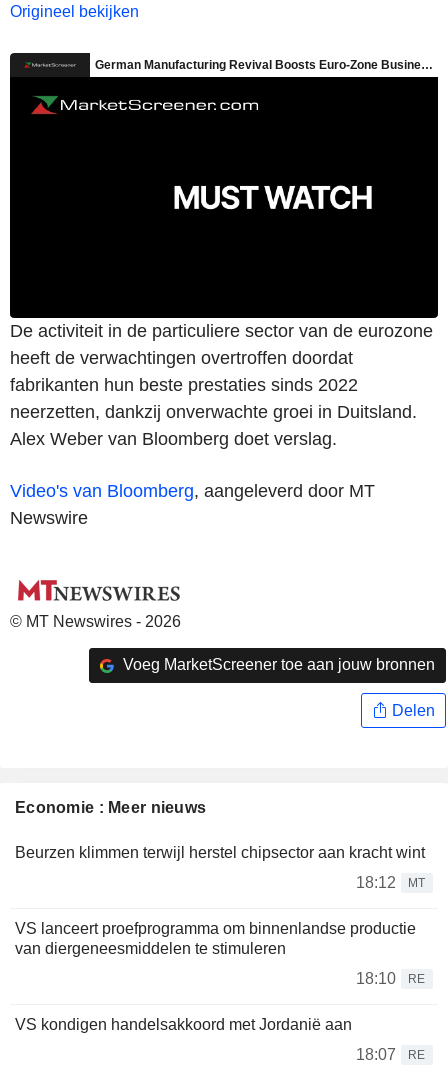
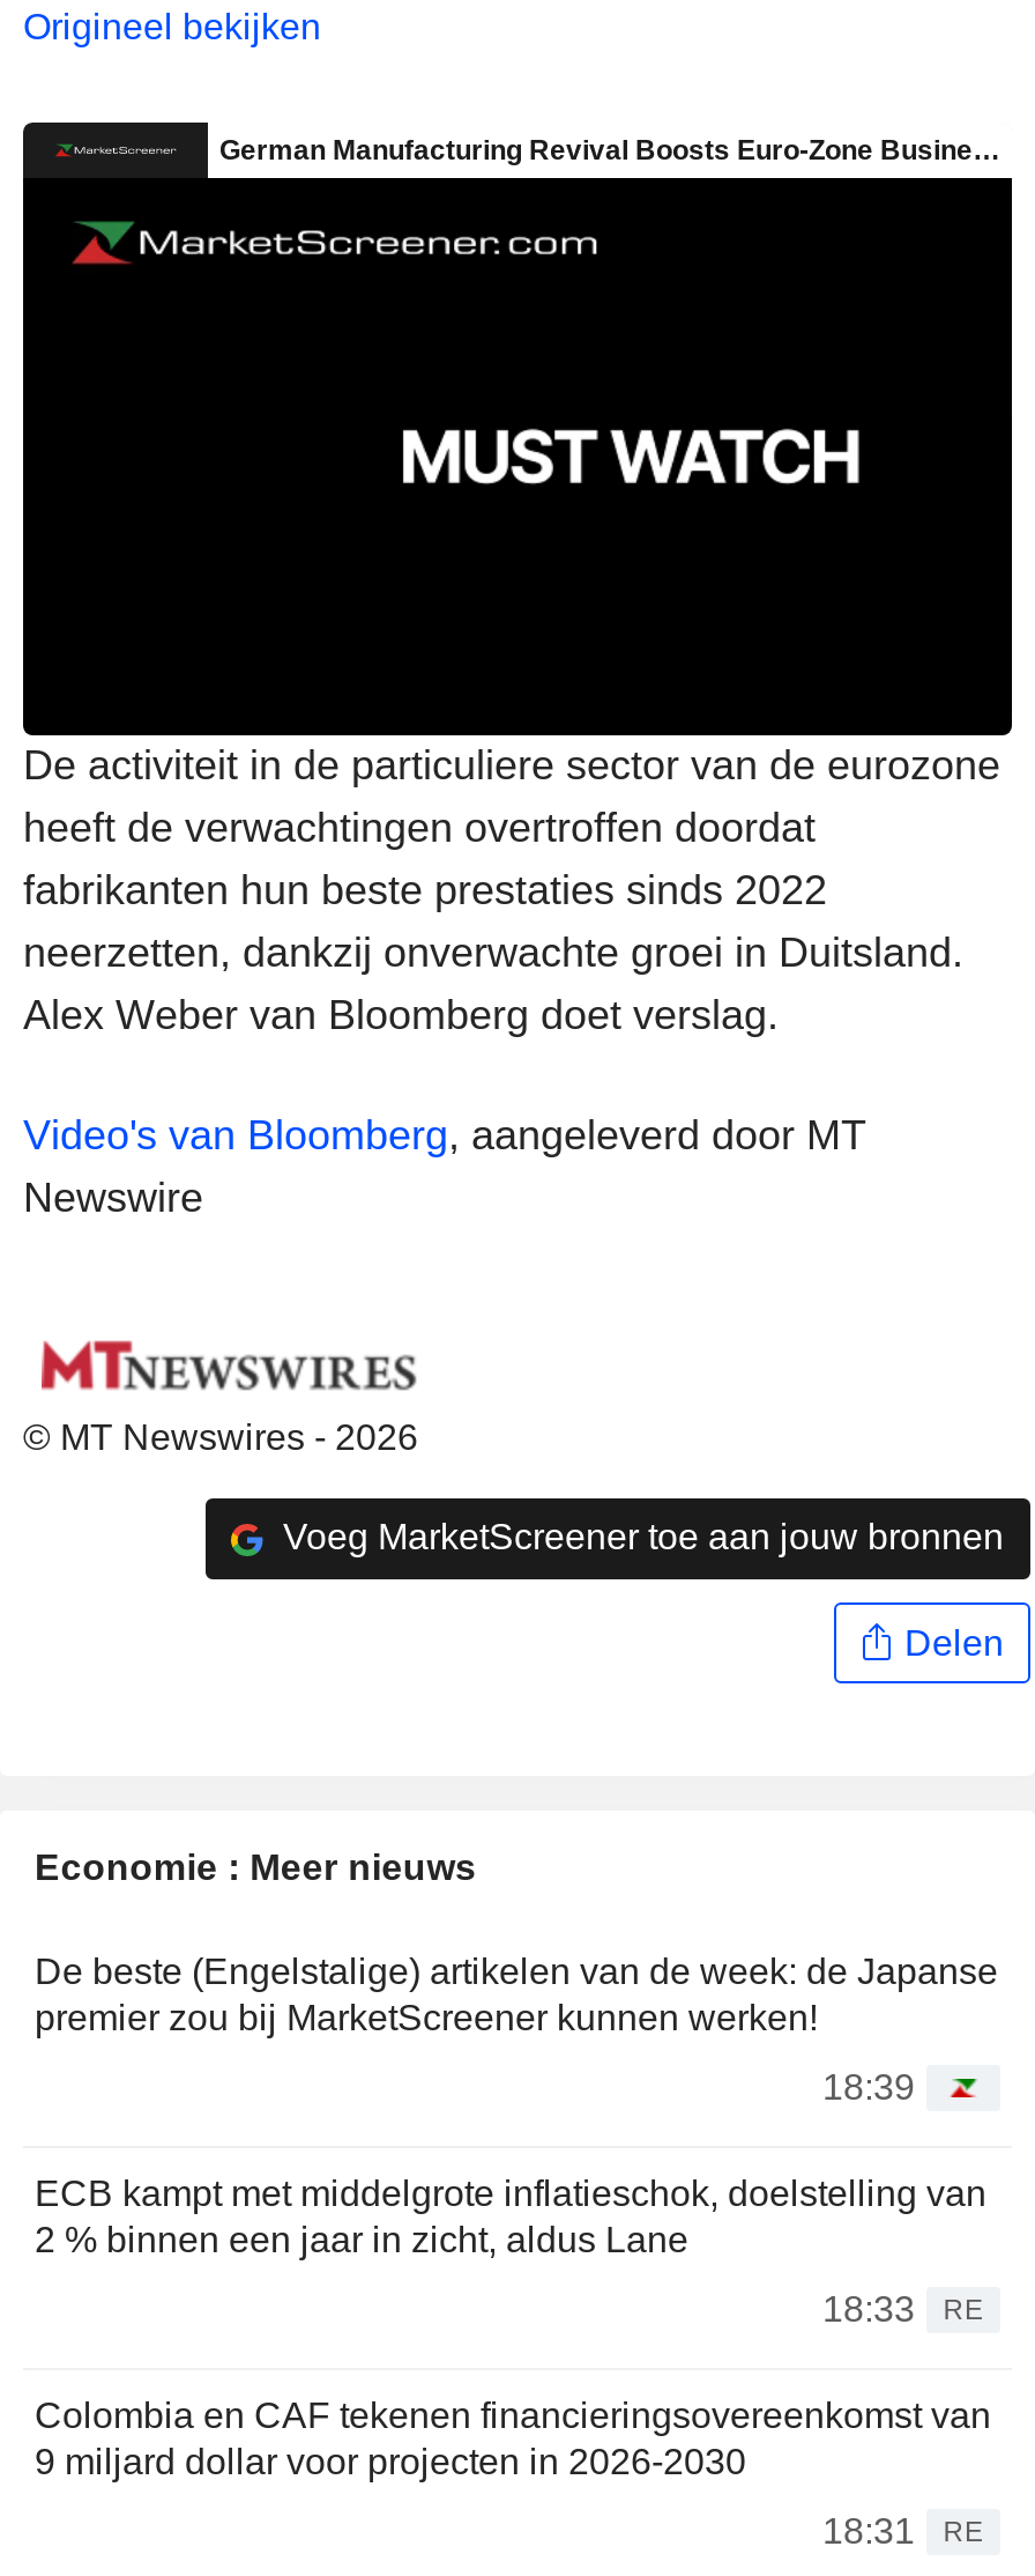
[15,844,425,861] Beurzen klimmen terwijl herstel chipsector aan kracht wint -> [35,1952,998,2037] De beste (Engelstalige) artikelen van de week: de Japanse | premier zou bij MarketScreener kunnen werken!
[356,874,426,891] 18:12 | MT -> [822,2068,915,2107] 18:39
[15,920,416,957] VS lanceert proefprogramma om binnenlandse productie | van diergeneesmiddelen te stimuleren -> [35,2174,986,2259] ECB kampt met middelgrote inflatieschok, doelstelling van | 2 % binnen een jaar in zicht, aldus Lane
[356,970,426,987] 18:10 RE -> [822,2289,983,2329] 18:33 RE
[15,1016,352,1033] VS kondigen handelsakkoord met Jordanië aan -> [35,2396,991,2481] Colombia en CAF tekenen financieringsovereenkomst van | 9 miljard dollar voor projecten in 2026-2030
[356,1046,426,1063] 18:07 RE -> [822,2511,983,2551] 18:31 RE

